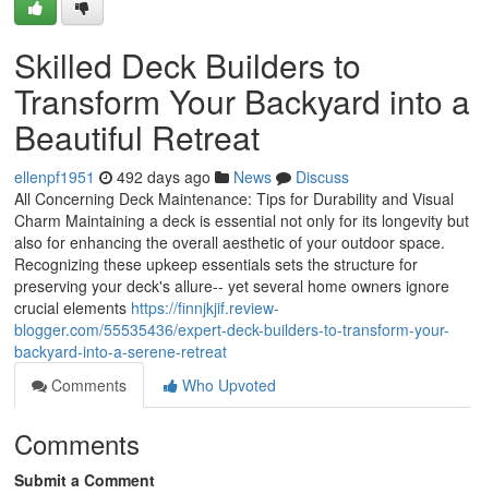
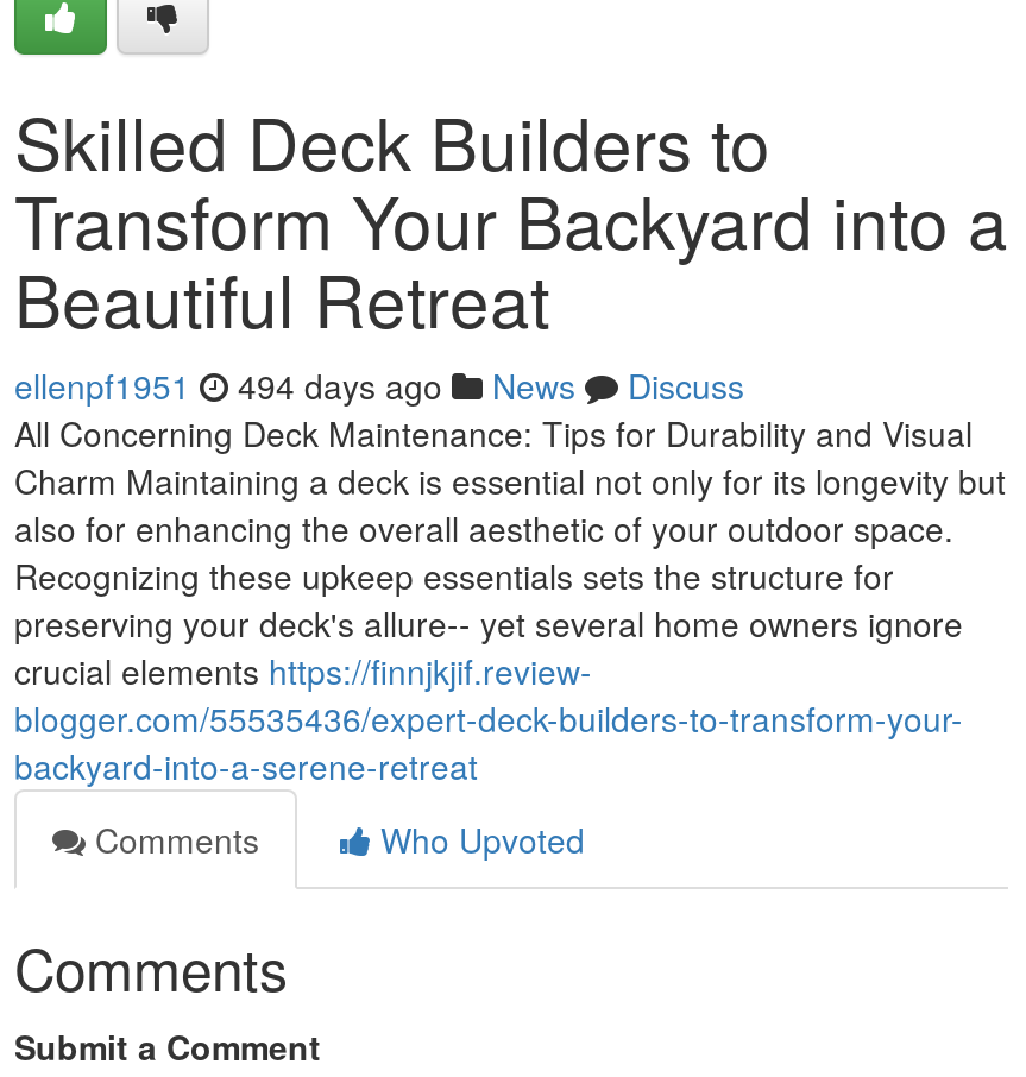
[14,166,349,188] ellenpf1951 492 days ago News Discuss -> [14,361,744,409] ellenpf1951 494 days ago News Discuss

